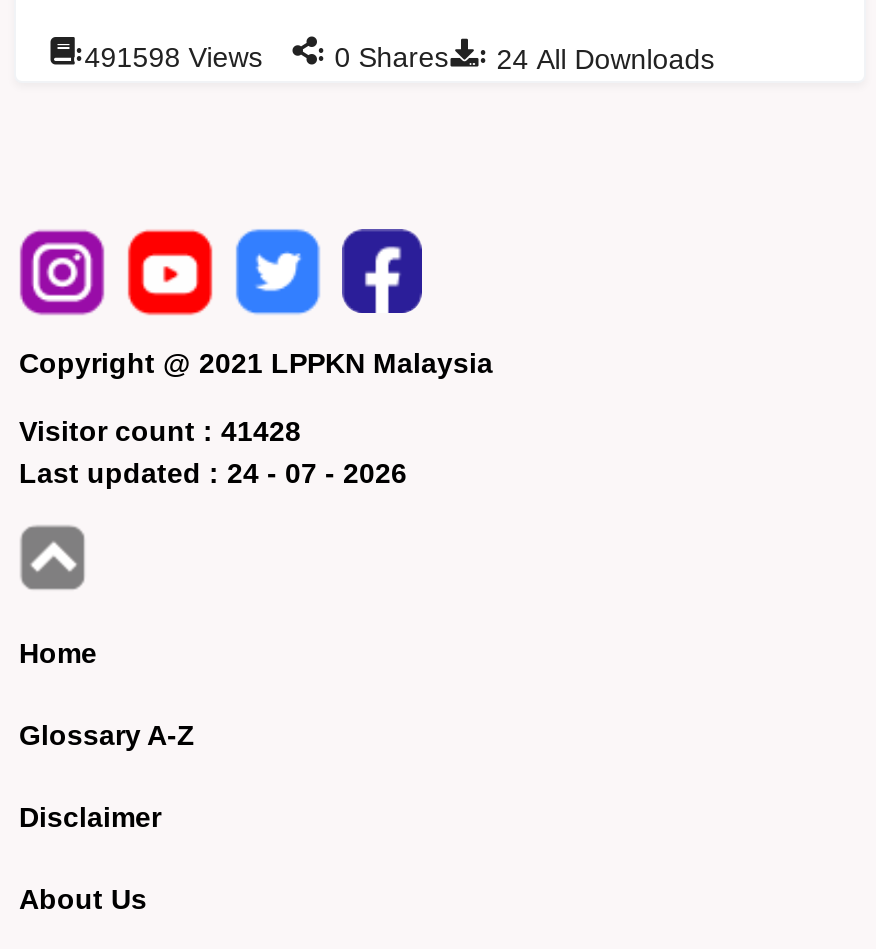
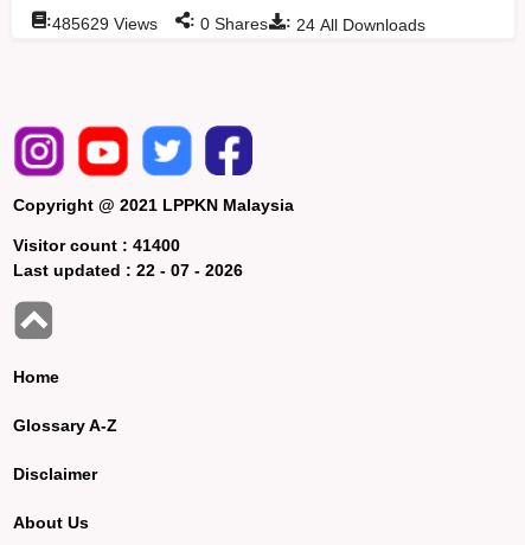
[74,37,714,75] :491598 Views : 0 Shares : 24 All Downloads -> [46,12,426,34] :485629 Views : 0 Shares : 24 All Downloads
[19,415,301,447] Visitor count : 41428 -> [14,236,181,254] Visitor count : 41400
[19,457,407,489] Last updated : 24 - 07 - 2026 -> [14,260,243,279] Last updated : 22 - 07 - 2026

